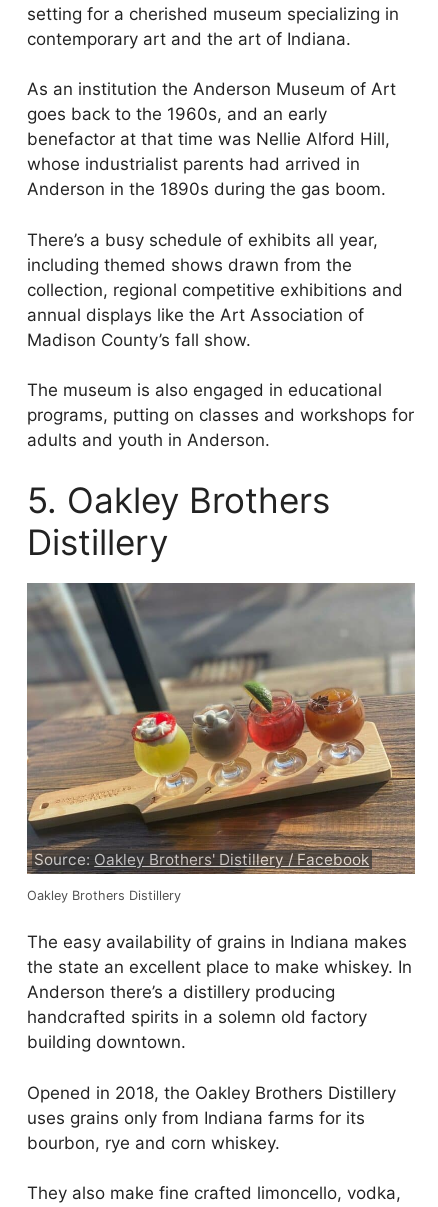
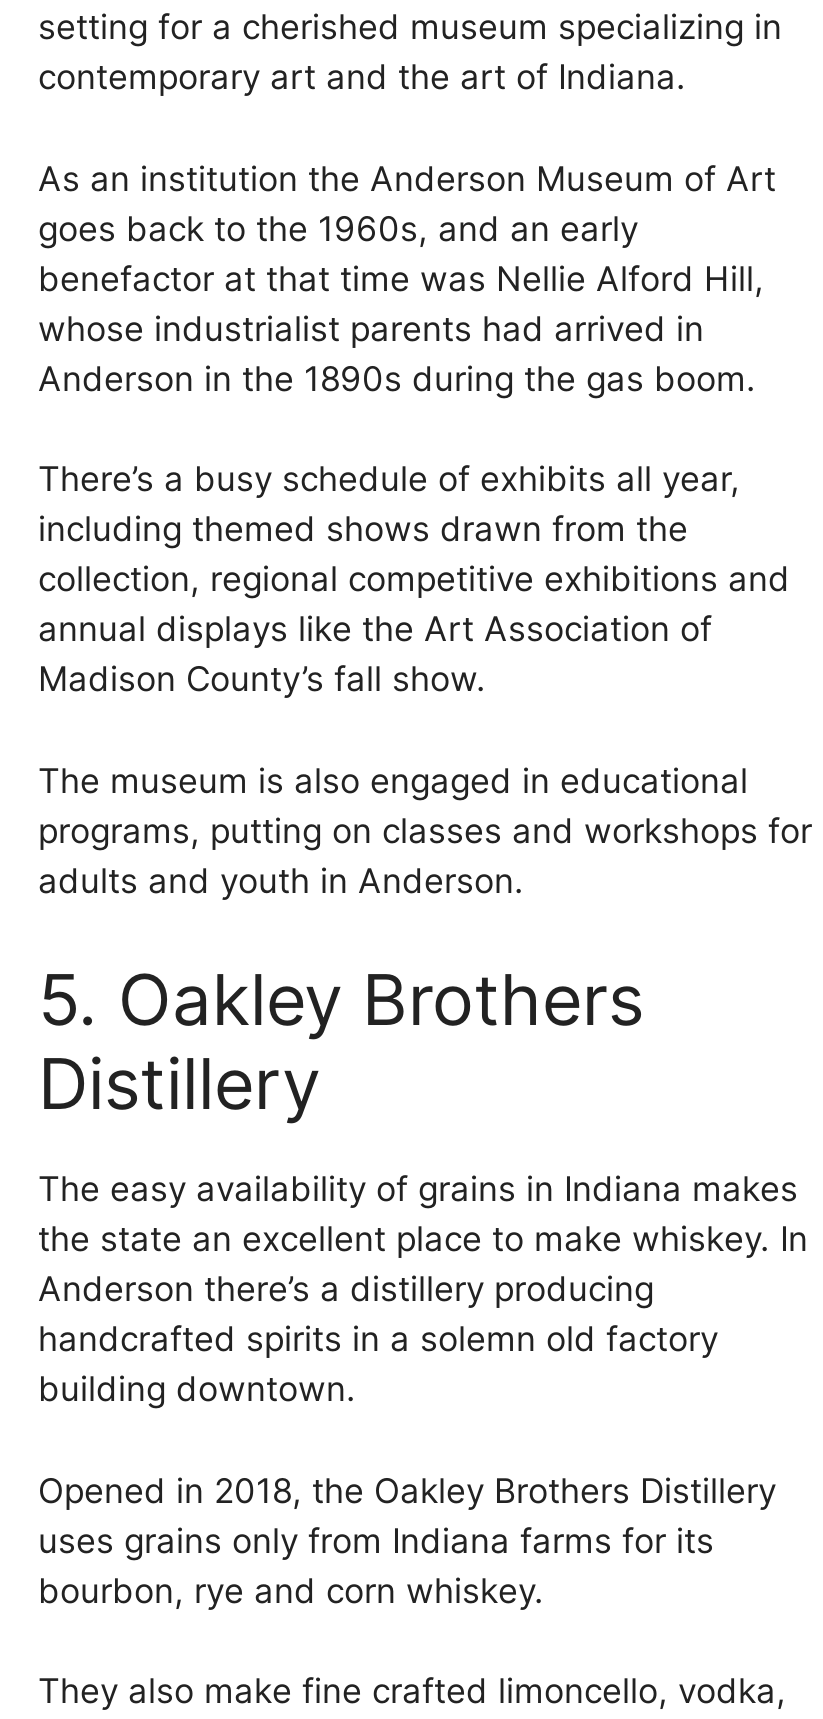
[26,582,416,902] [image] | Source: Oakley Brothers' Distillery / Facebook | Oakley Brothers Distillery -> none

